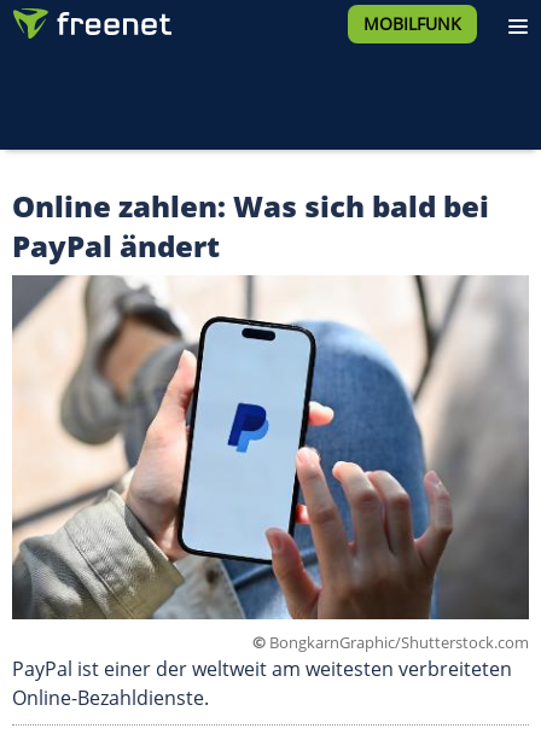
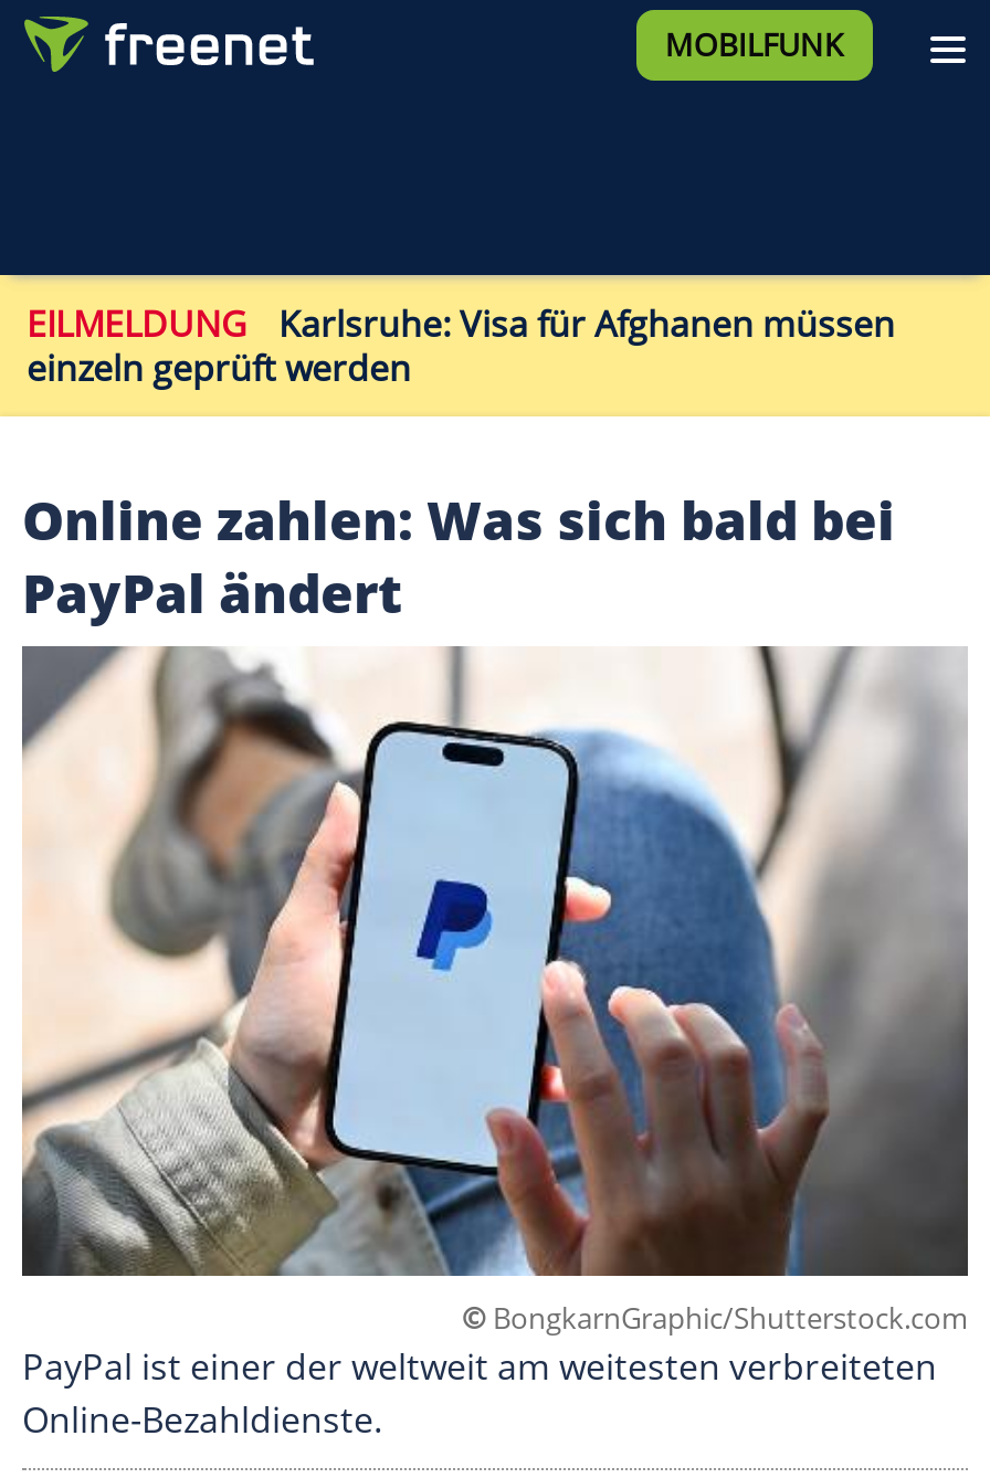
none -> [27,299,895,392] EILMELDUNG Karlsruhe: Visa für Afghanen müssen | einzeln geprüft werden

